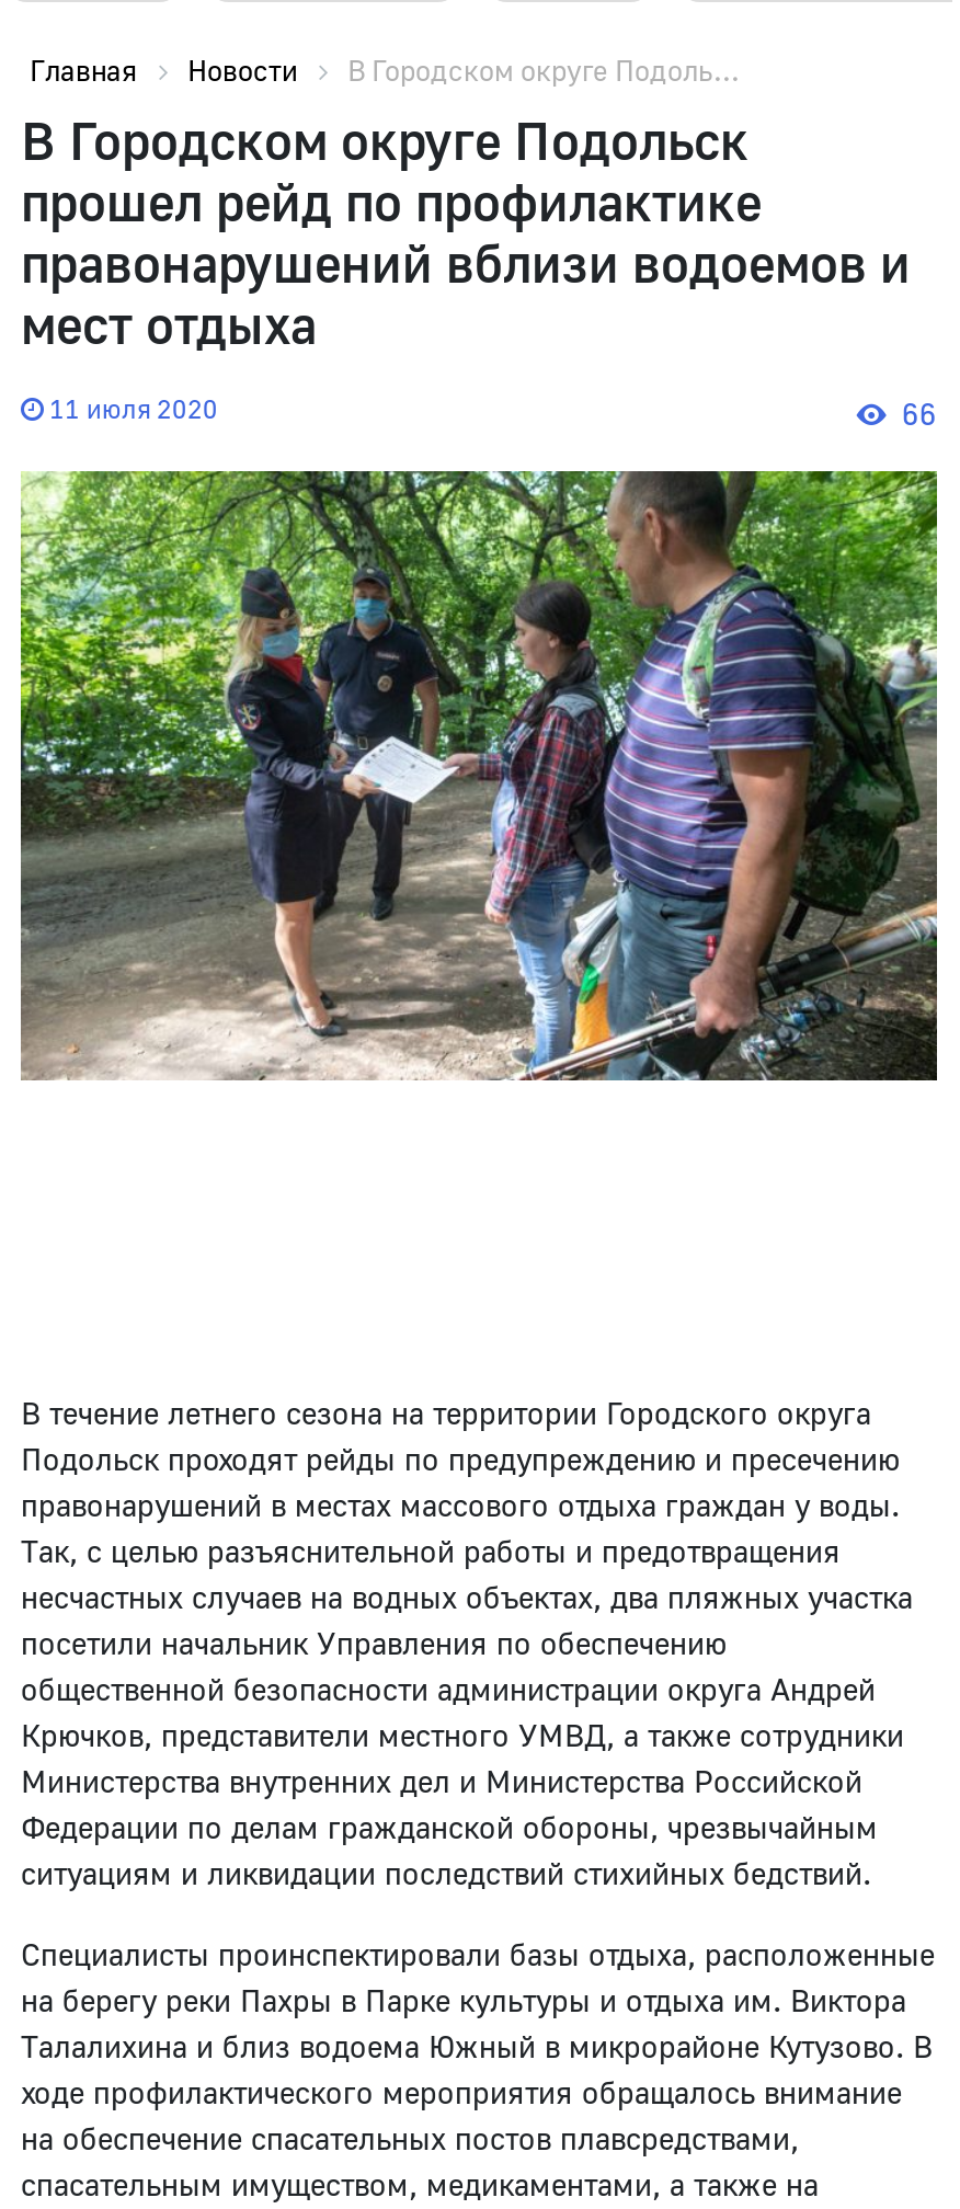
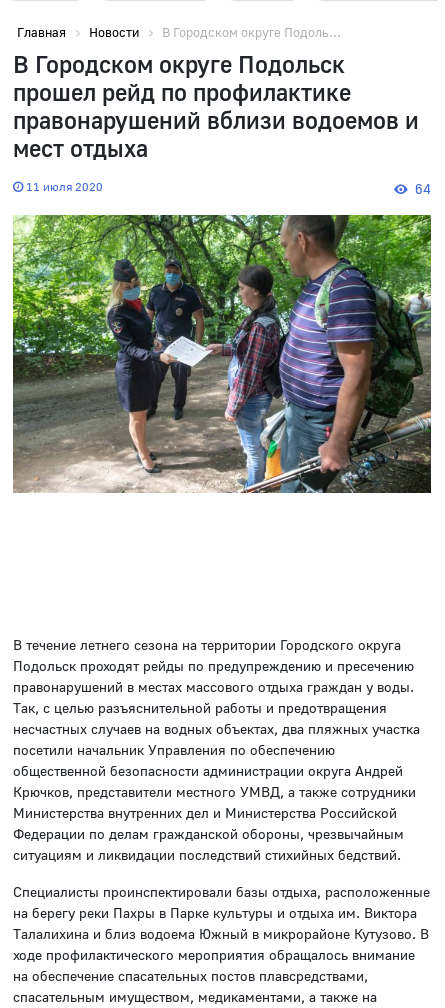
[893,394,937,431] 66 -> [411,180,431,197] 64

